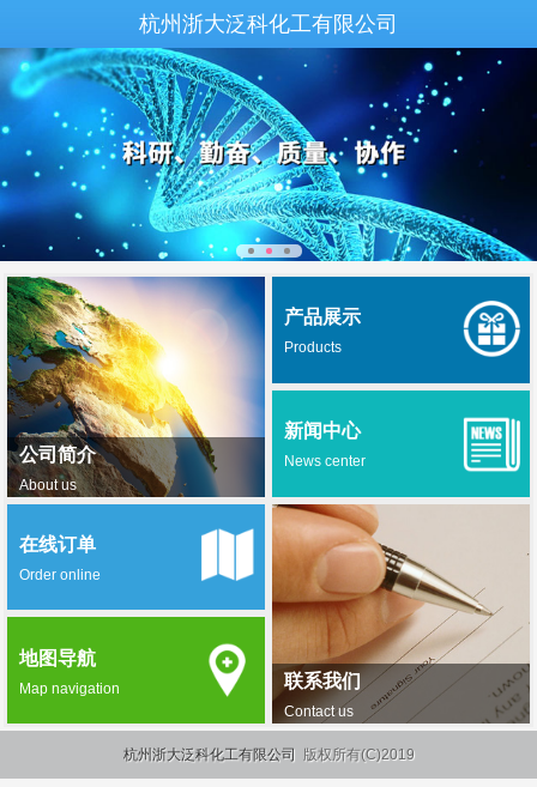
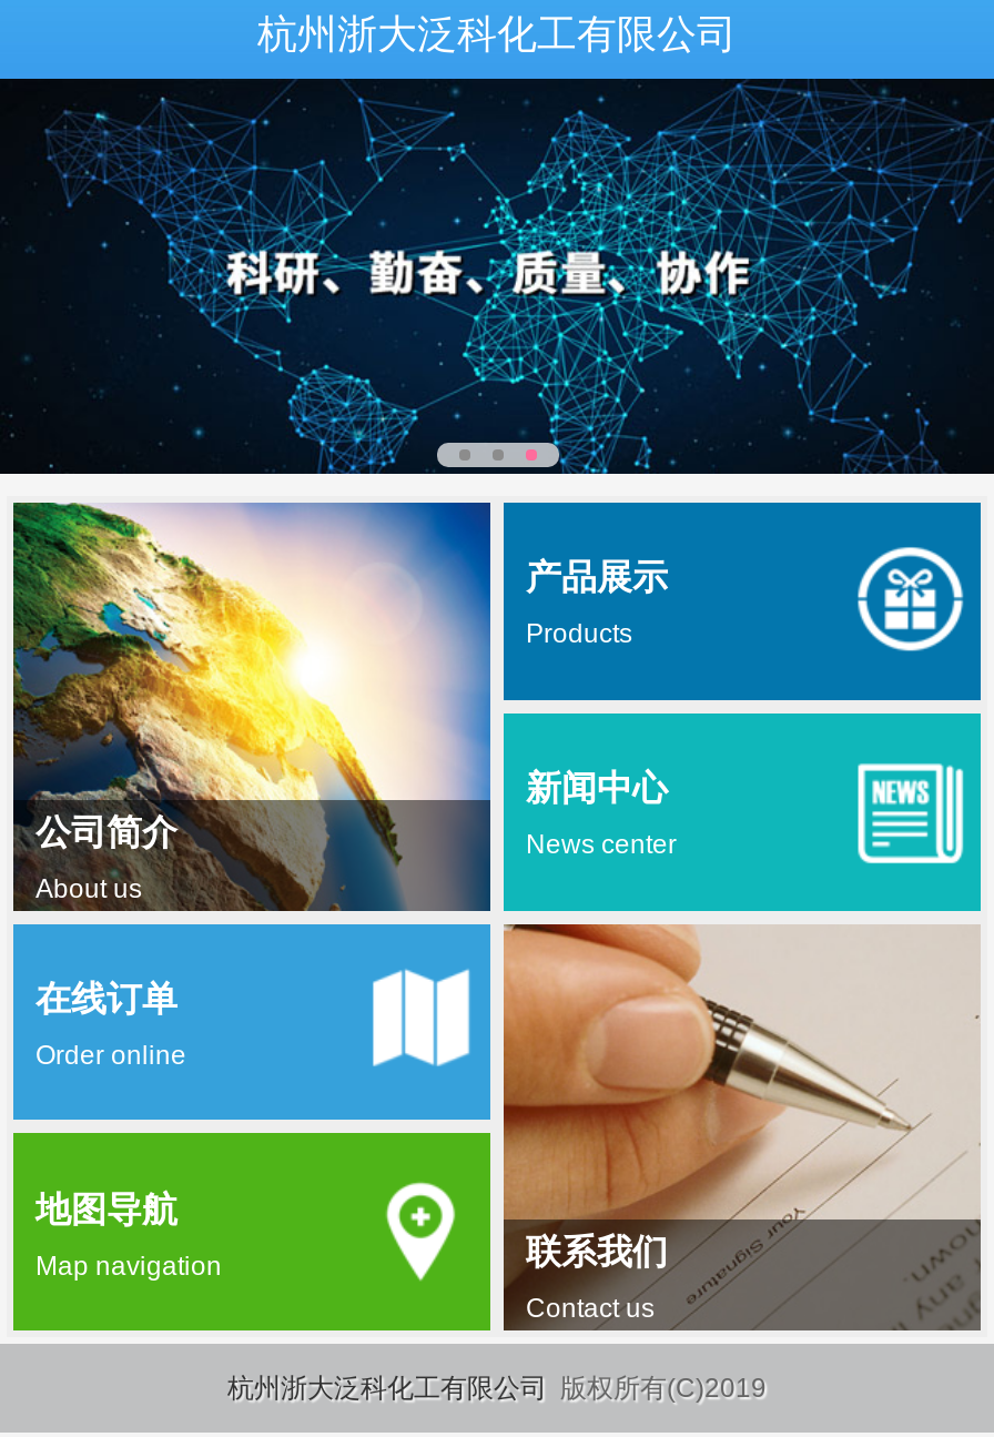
[4,47,533,262] [image] -> [7,77,987,476] [image]

